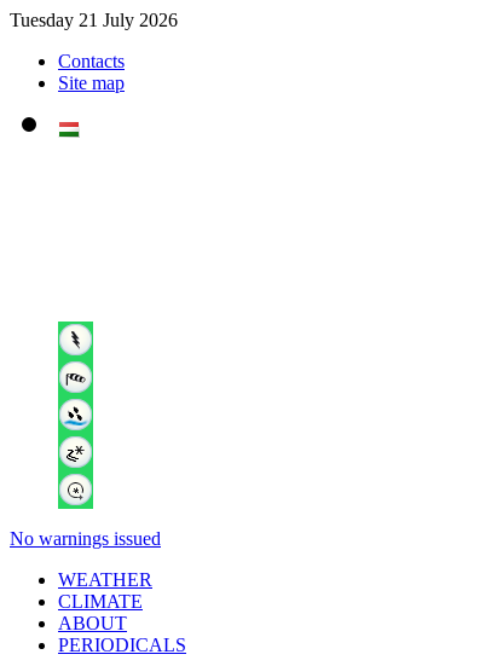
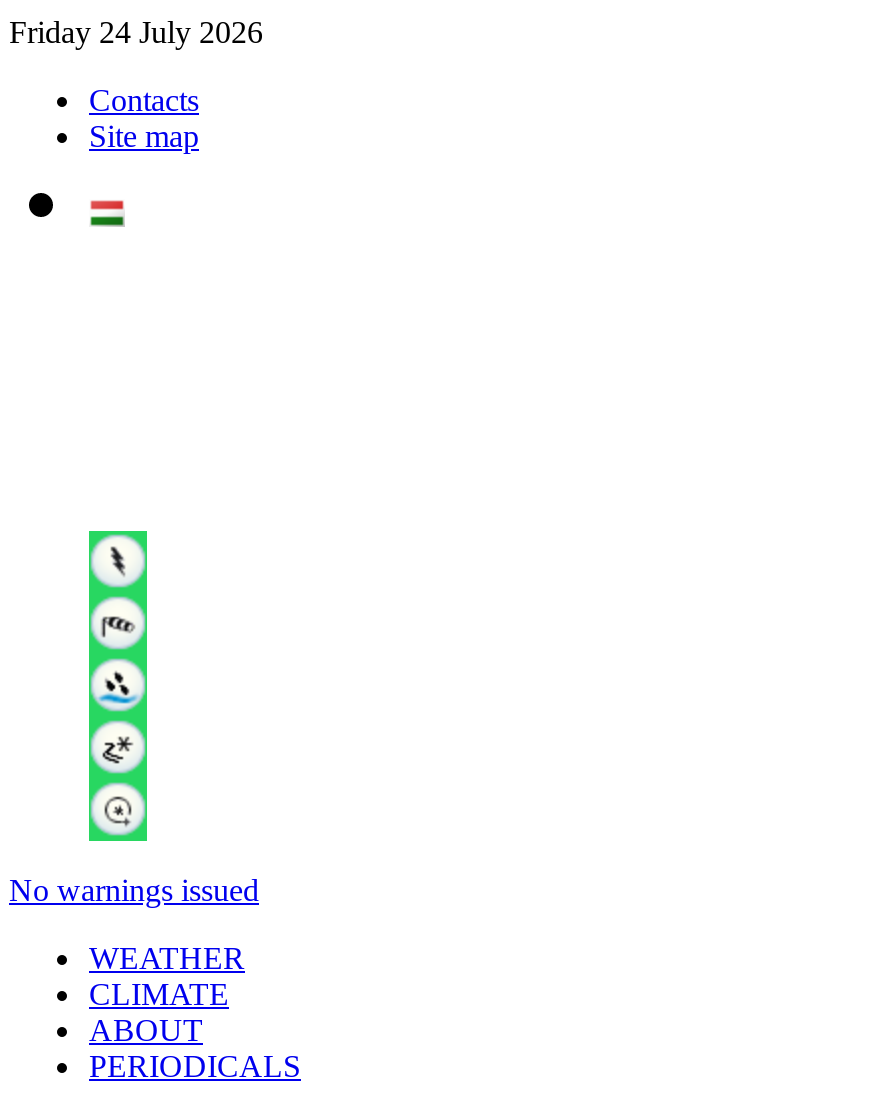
[10,10,178,30] Tuesday 21 July 2026 -> [9,15,263,49] Friday 24 July 2026

